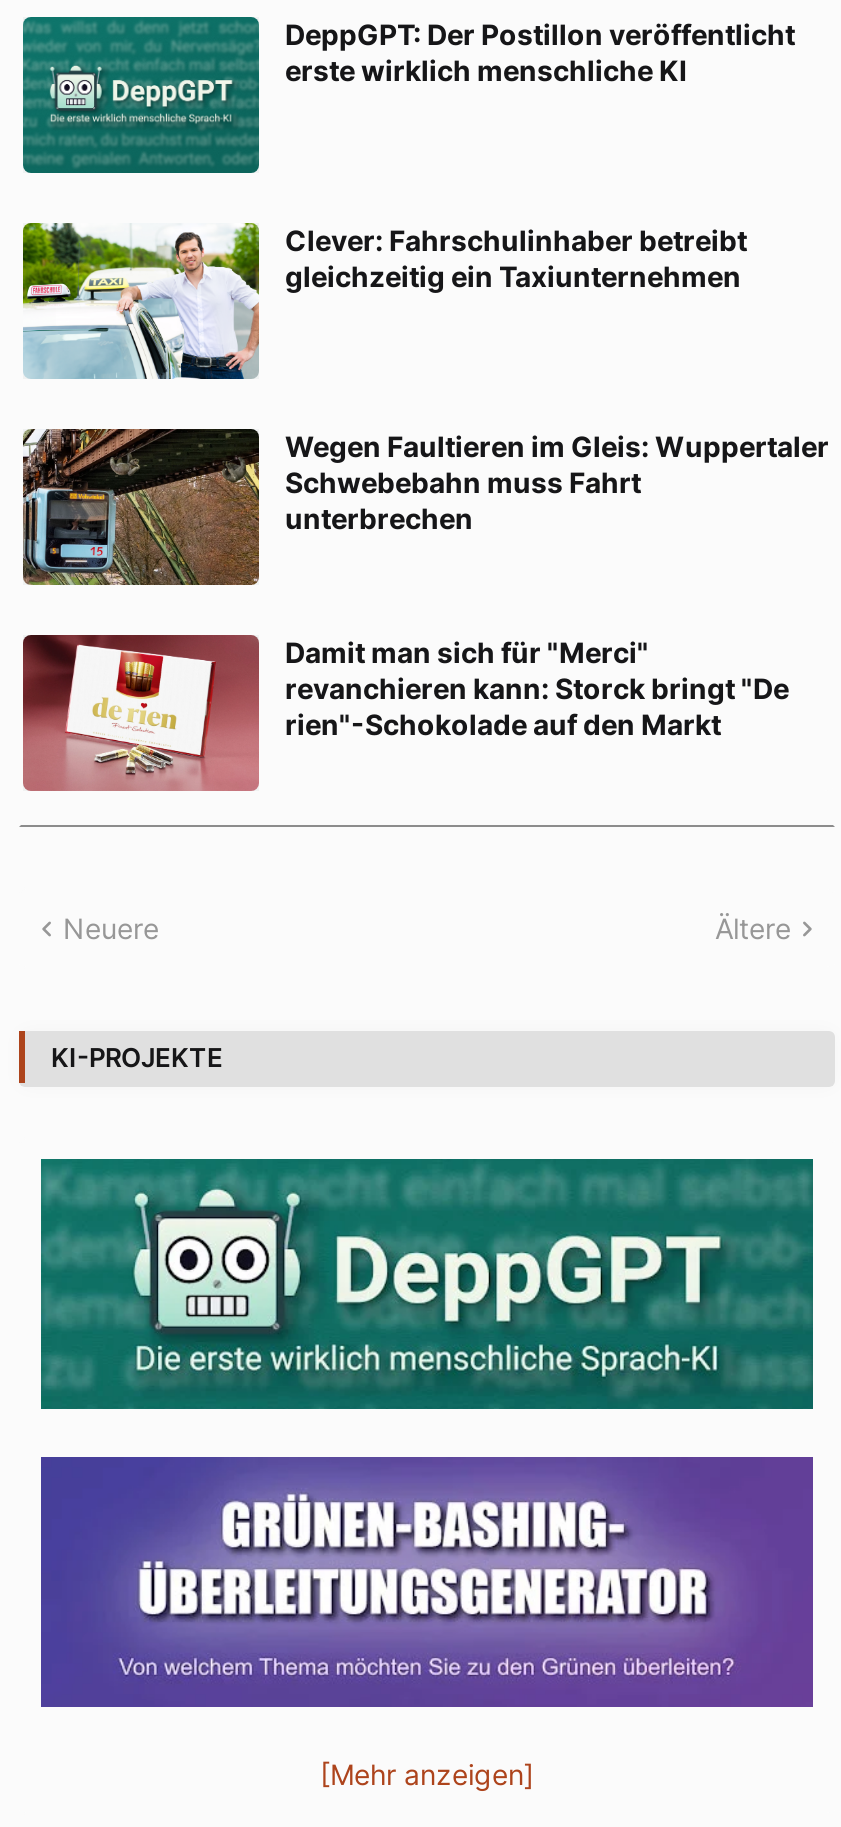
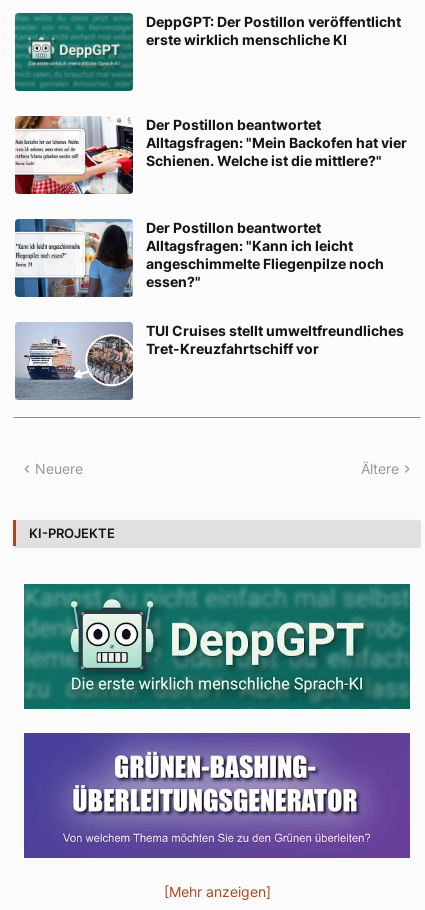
[21,221,747,381] [image] | Clever: Fahrschulinhaber betreibt | gleichzeitig ein Taxiunternehmen -> [14,115,407,195] [image] | Der Postillon beantwortet | Alltagsfragen: "Mein Backofen hat vier | Schienen. Welche ist die mittlere?"
[21,427,829,587] [image] | Wegen Faultieren im Gleis: Wuppertaler | Schwebebahn muss Fahrt | unterbrechen -> [14,218,384,298] [image] | Der Postillon beantwortet | Alltagsfragen: "Kann ich leicht | angeschimmelte Fliegenpilze noch | essen?"
[21,633,789,793] [image] | Damit man sich für "Merci" | revanchieren kann: Storck bringt "De | rien"-Schokolade auf den Markt -> [15,322,404,401] [image] | TUI Cruises stellt umweltfreundliches | Tret-Kreuzfahrtschiff vor

